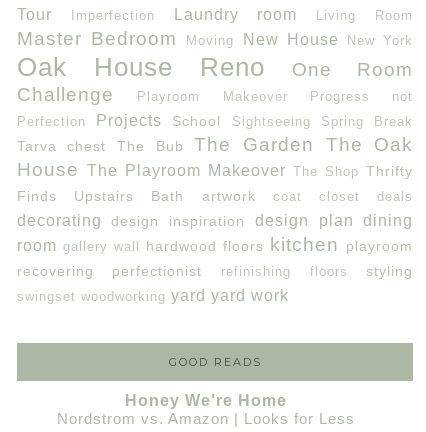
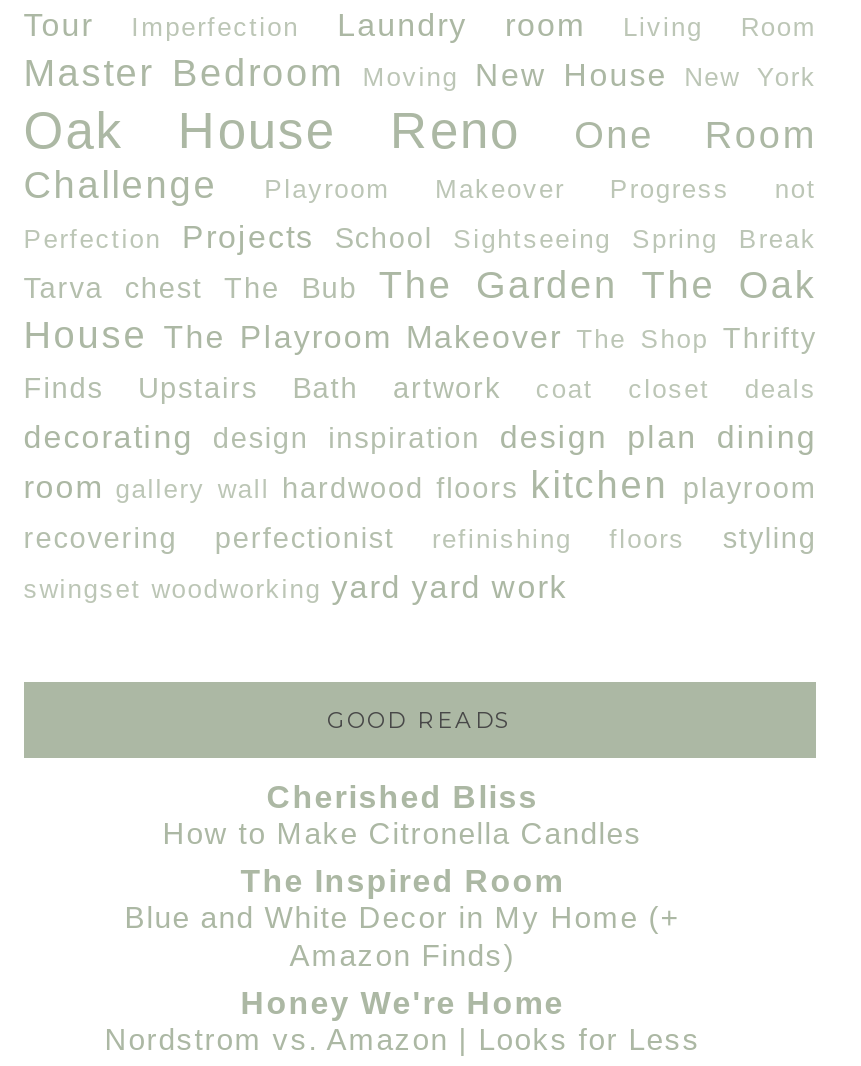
none -> [124,780,680,972] Cherished Bliss | How to Make Citronella Candles | The Inspired Room | Blue and White Decor in My Home (+ | Amazon Finds)

